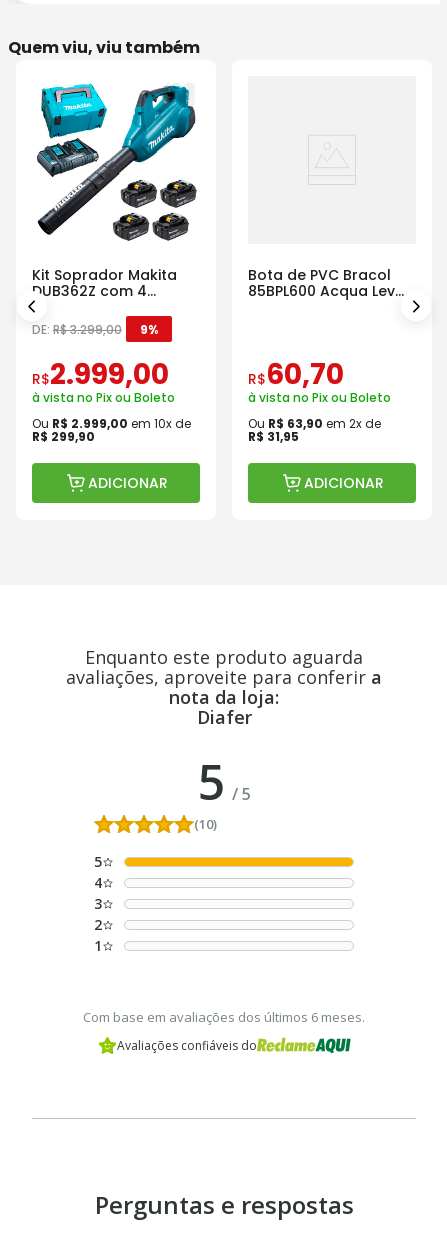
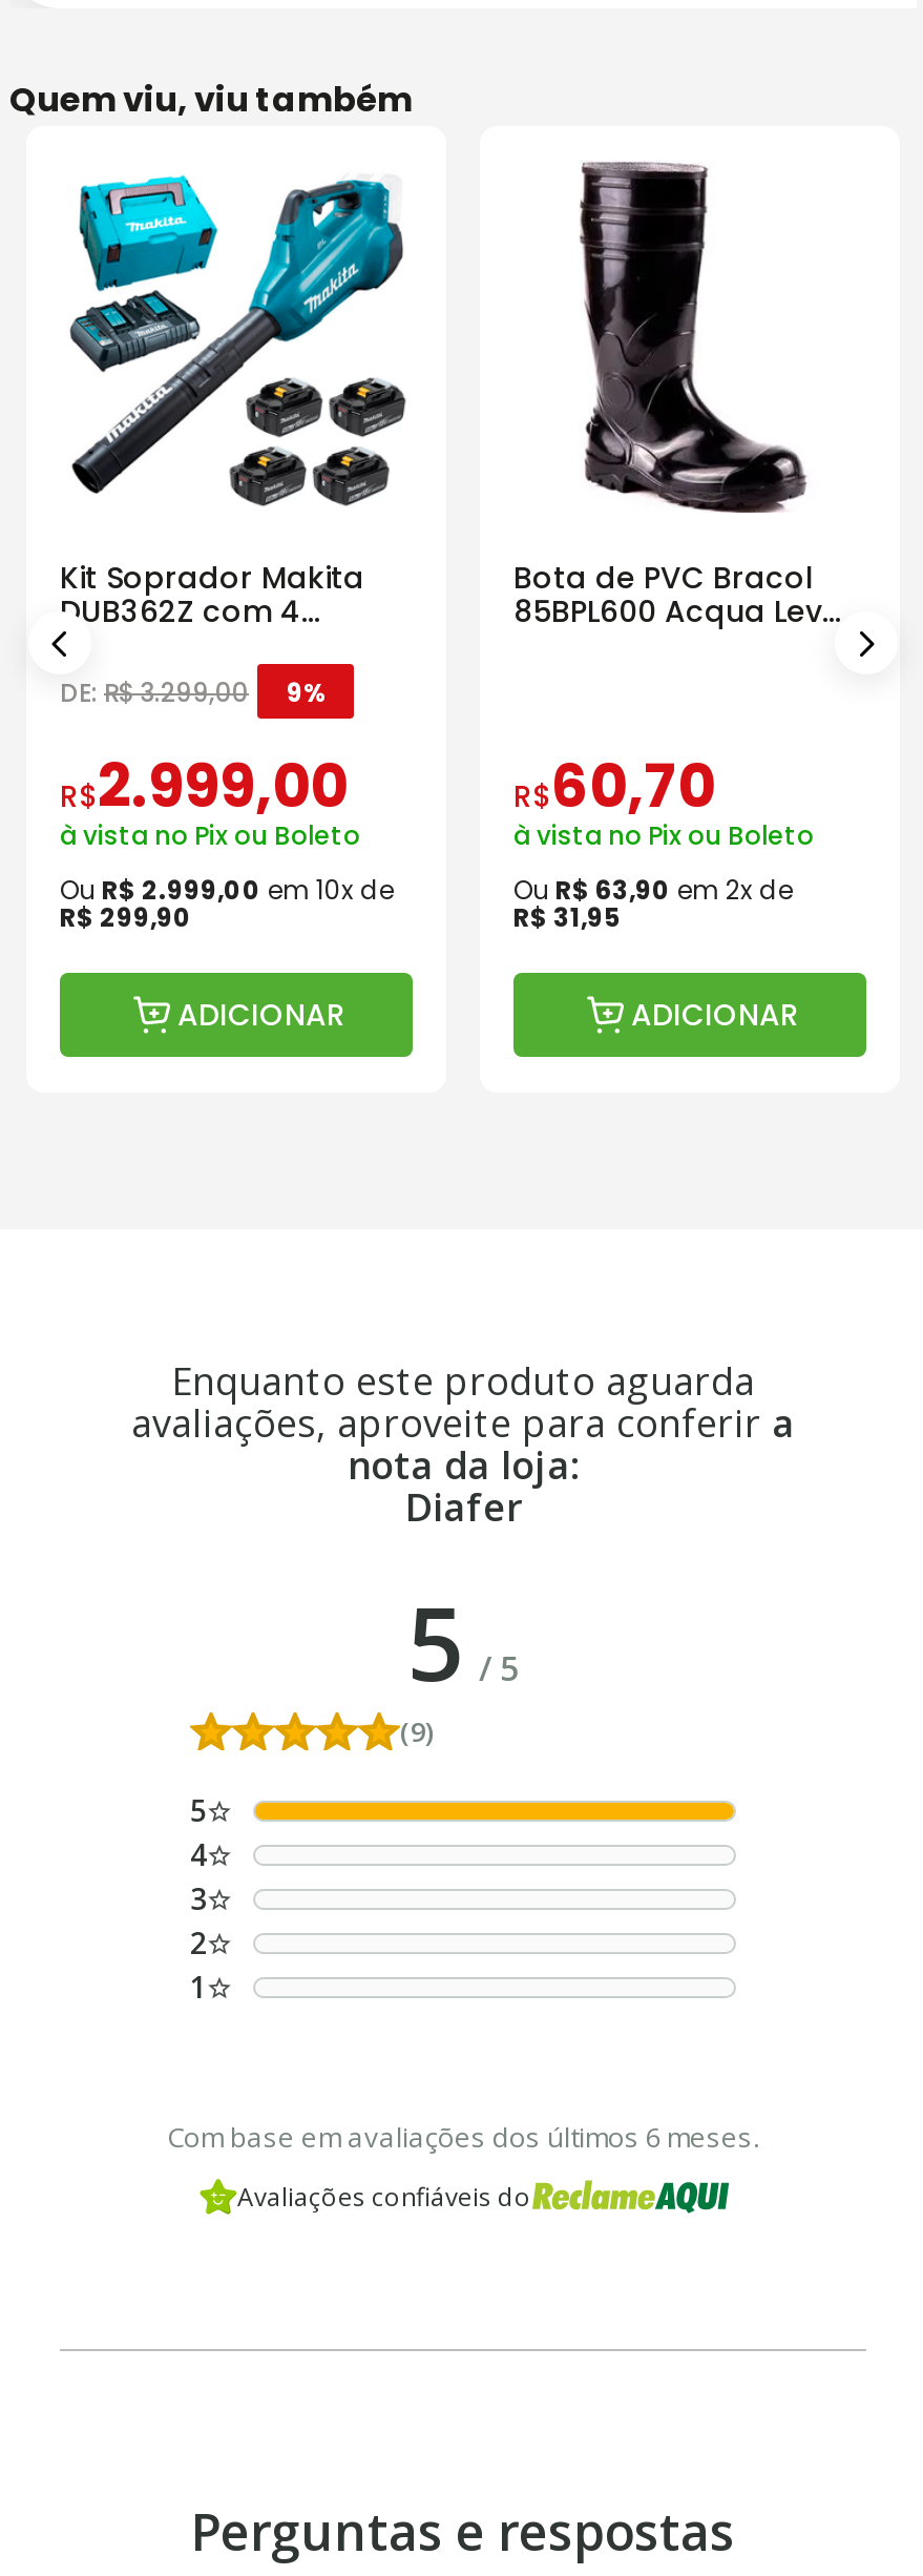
none -> [579,162,807,515] [image]
[194,814,217,832] (10) -> [400,1711,434,1749] (9)

